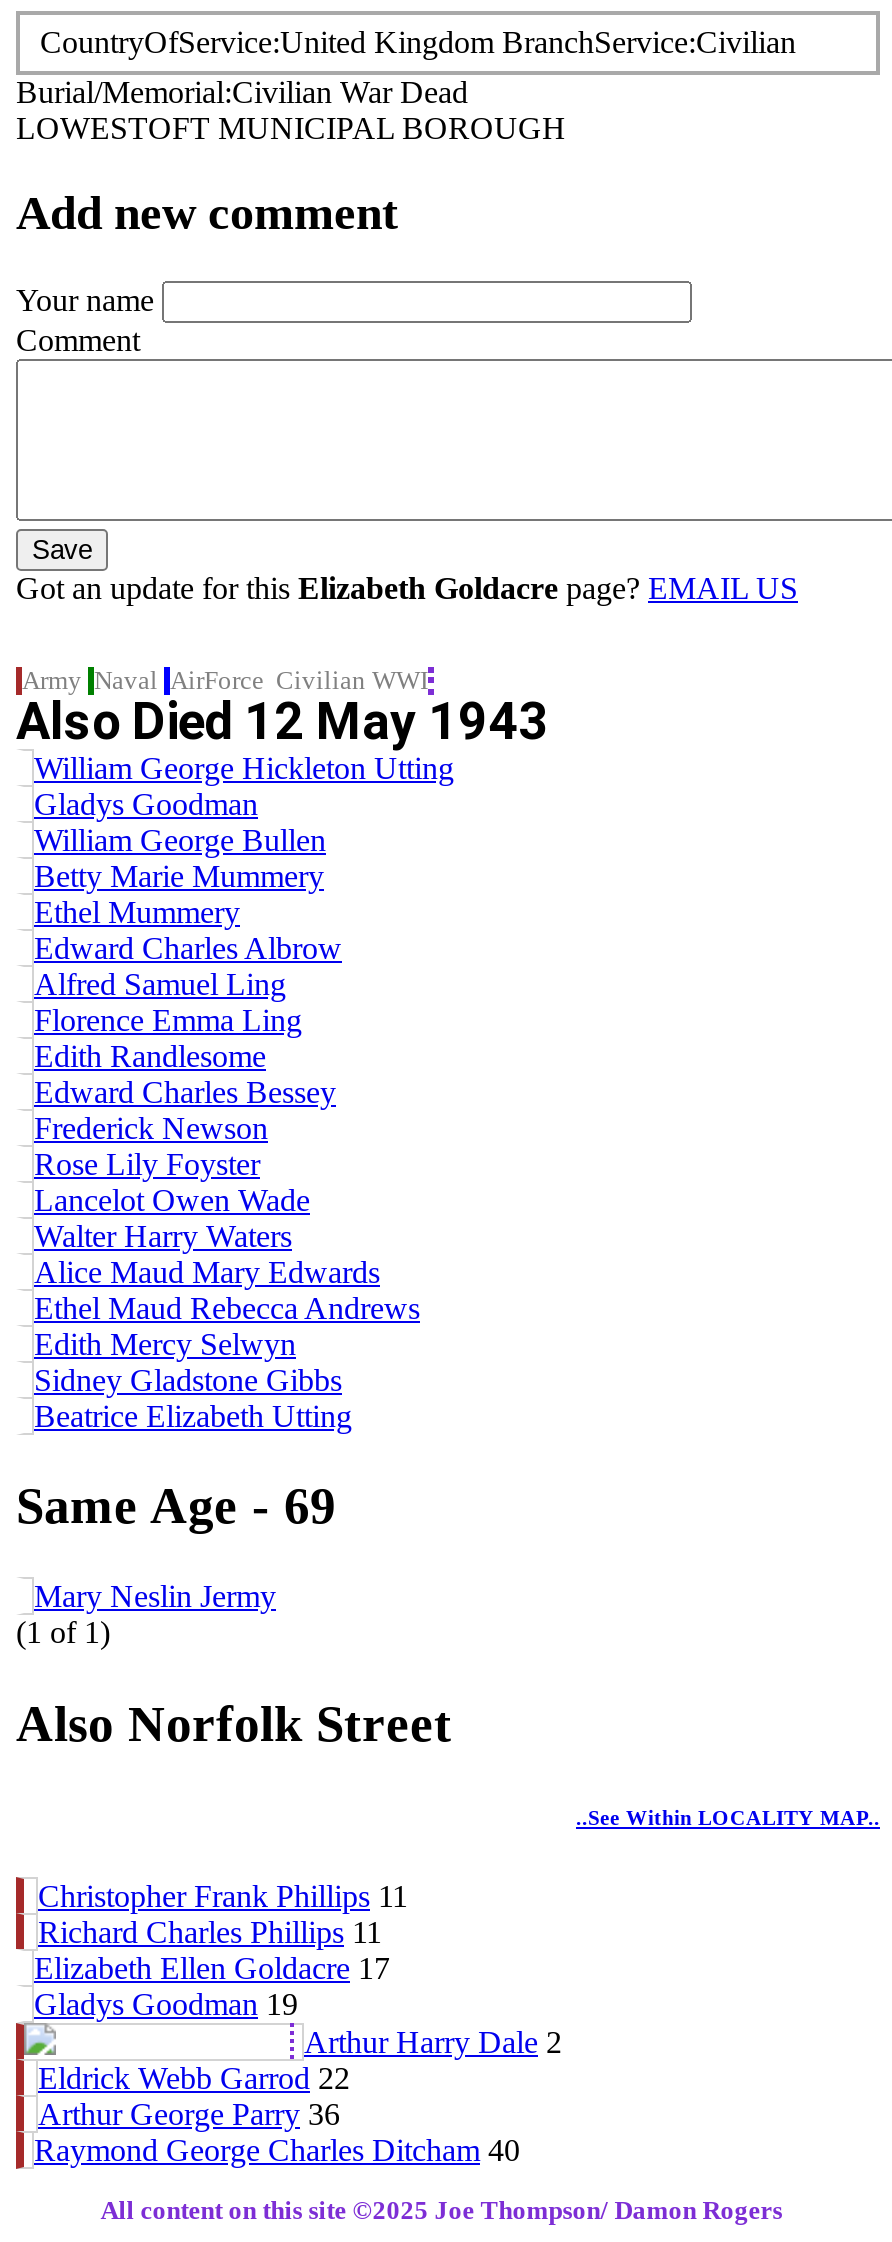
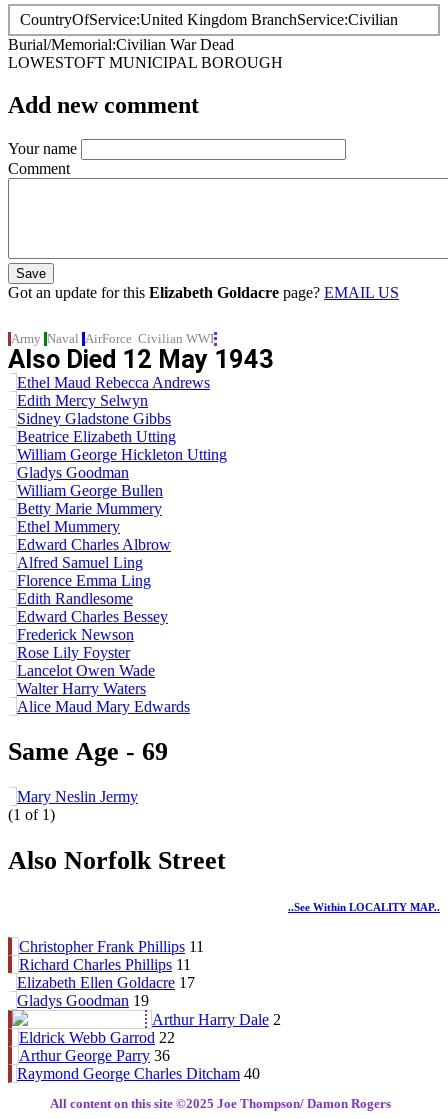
moved [34,751,454,1289] -> [17,446,227,715]: William George Hickleton Utting | Gladys Goodman | William George Bullen | ... | Walter Harry Waters | Alice Maud Mary Edwards
moved [34,1291,420,1433] -> [17,374,210,445]: Ethel Maud Rebecca Andrews | Edith Mercy Selwyn | Sidney Gladstone Gibbs | Beatrice Elizabeth Utting

